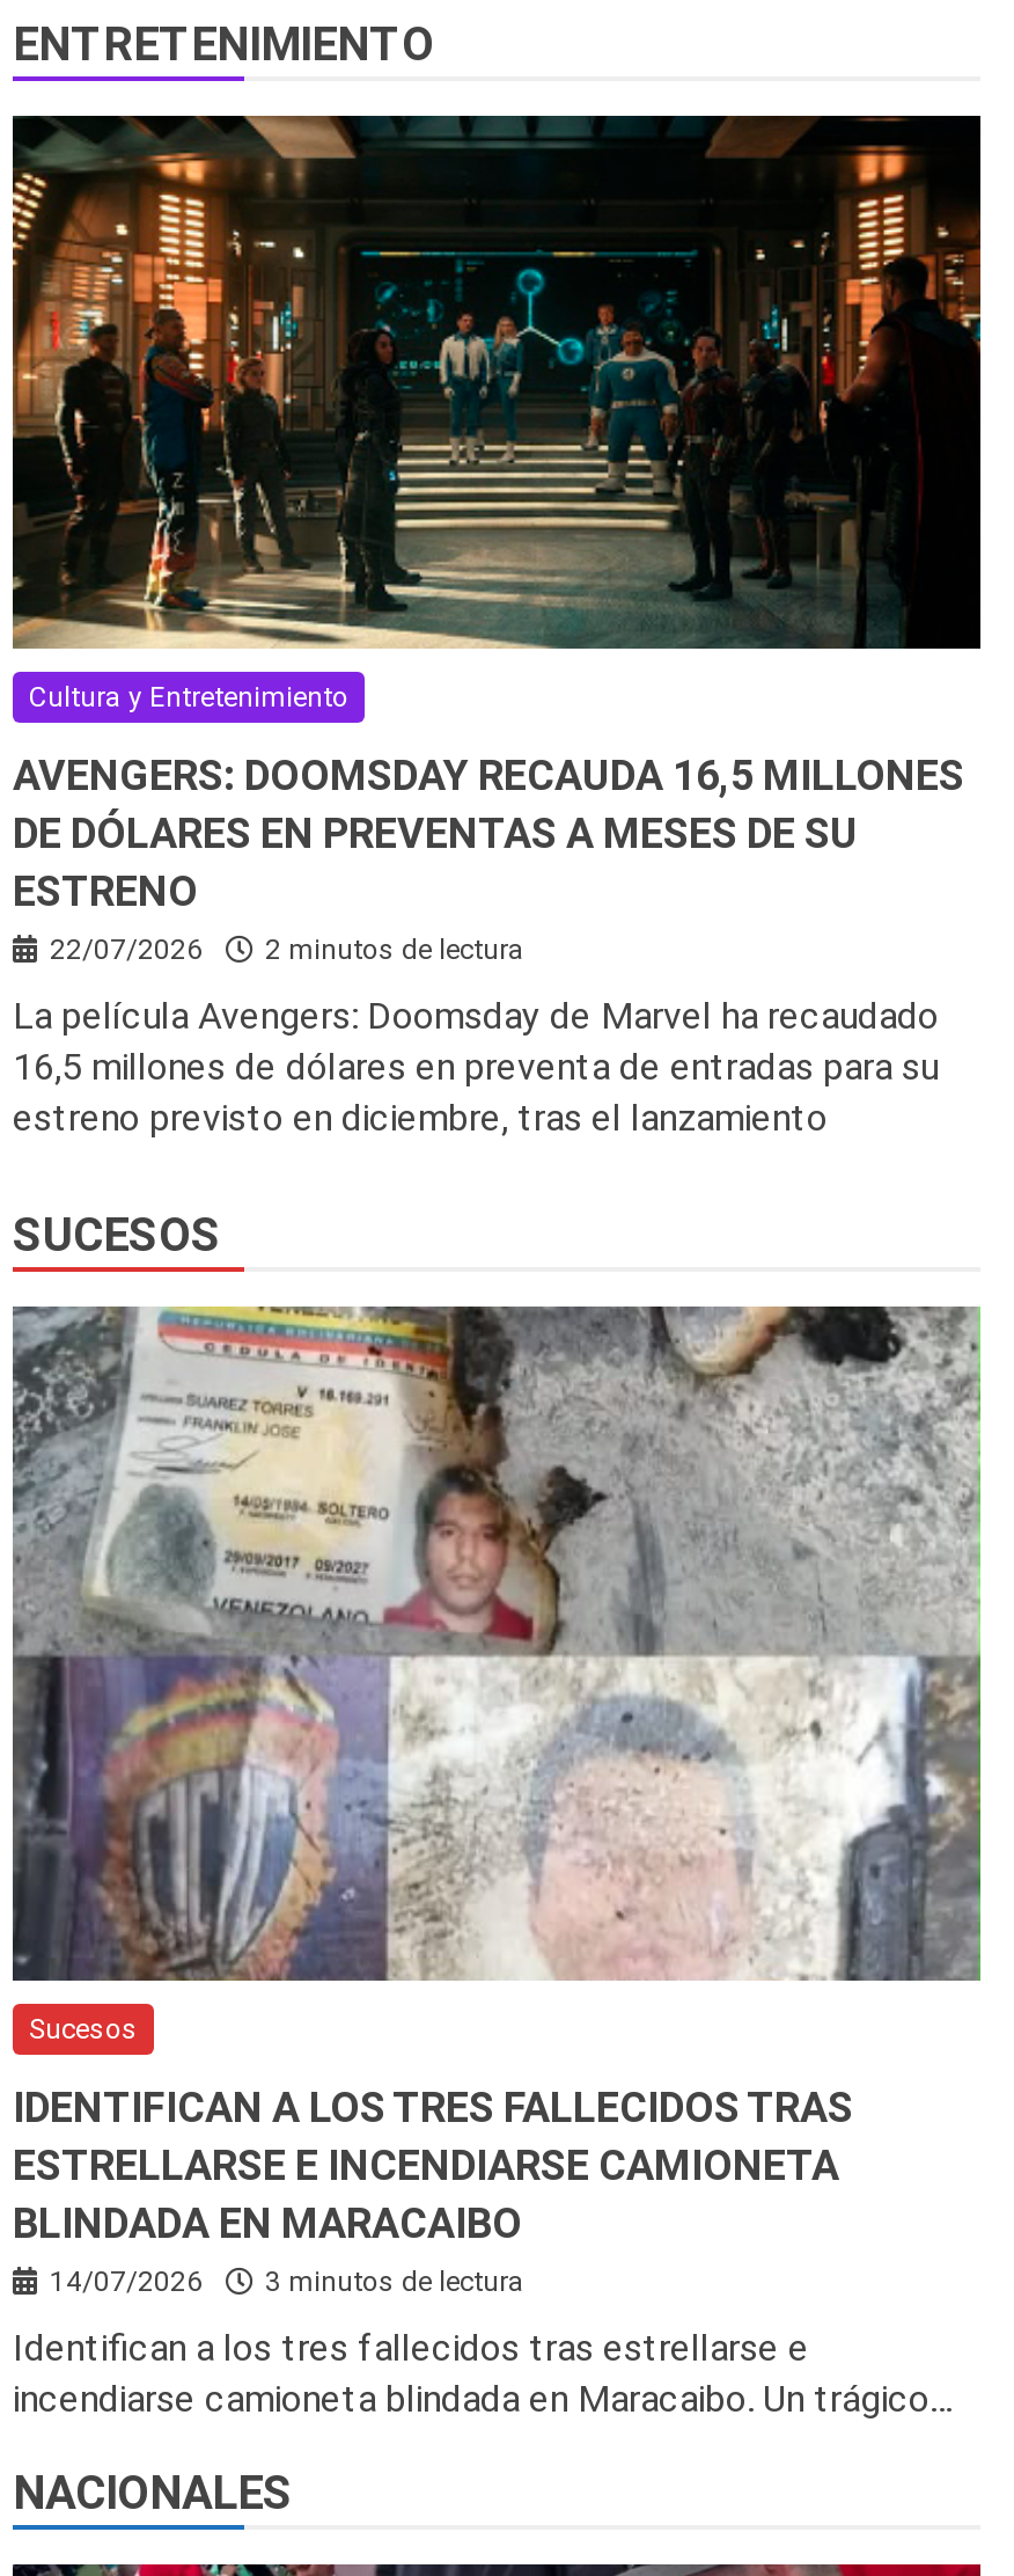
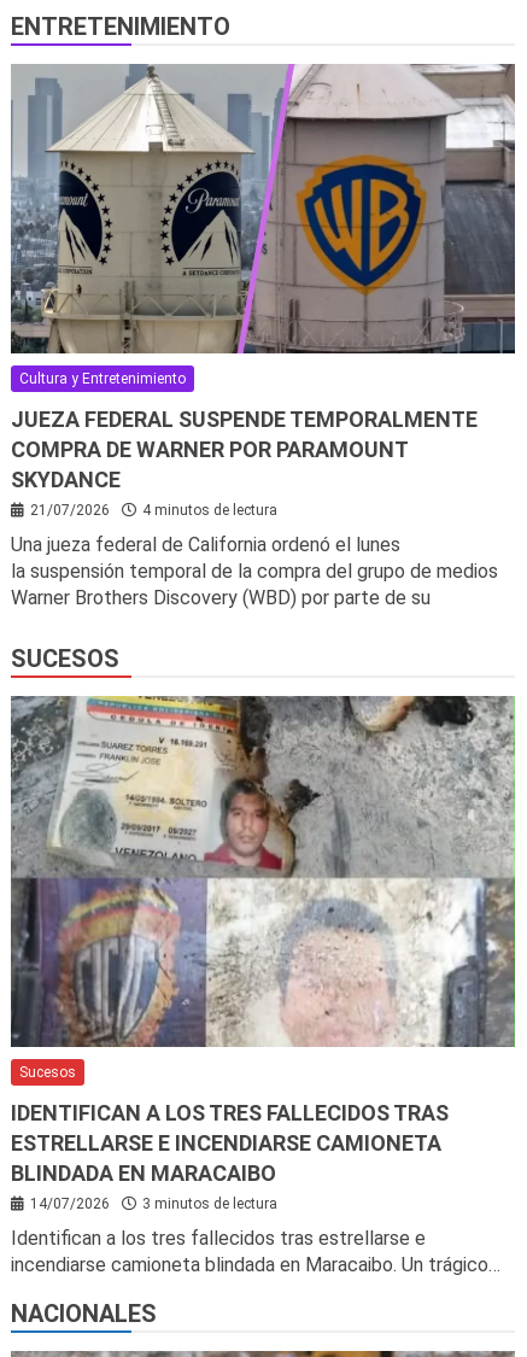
[10,112,983,650] [image] -> [10,64,516,355] [image]
[13,750,964,966] AVENGERS: DOOMSDAY RECAUDA 16,5 MILLONES | DE DÓLARES EN PREVENTAS A MESES DE SU | ESTRENO | 22/07/2026 | 2 minutos de lectura -> [11,407,478,519] JUEZA FEDERAL SUSPENDE TEMPORALMENTE | COMPRA DE WARNER POR PARAMOUNT | SKYDANCE | 21/07/2026 | 4 minutos de lectura
[13,993,939,1139] La película Avengers: Doomsday de Marvel ha recaudado | 16,5 millones de dólares en preventa de entradas para su | estreno previsto en diciembre, tras el lanzamiento -> [11,533,498,609] Una jueza federal de California ordenó el lunes | la suspensión temporal de la compra del grupo de medios | Warner Brothers Discovery (WBD) por parte de su

